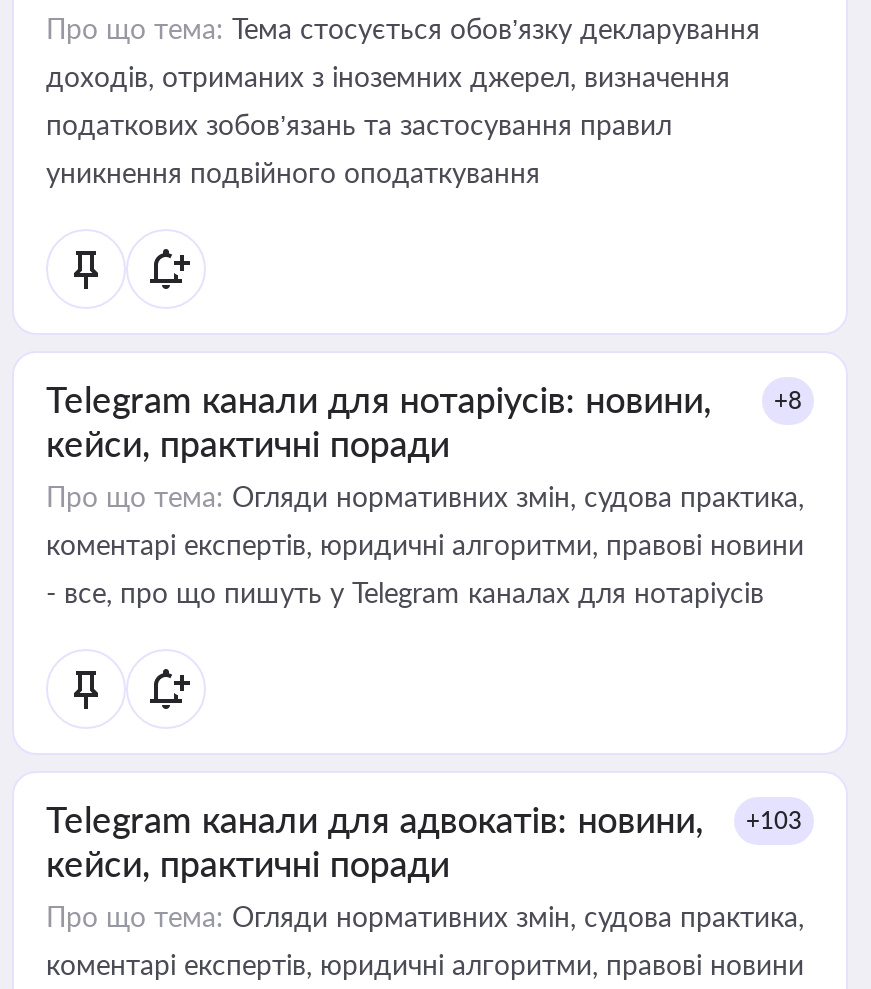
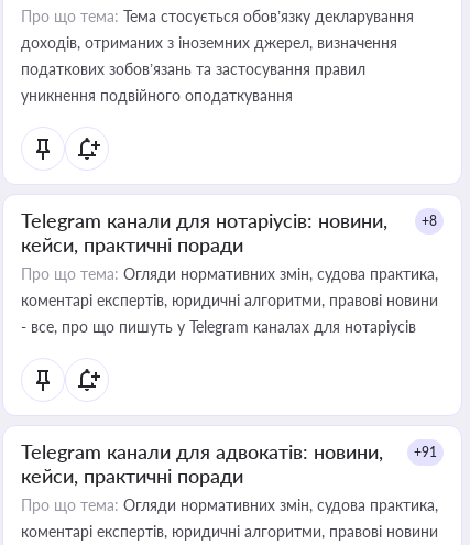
[46,797,802,841] Telegram канали для адвокатів: новини, +103 -> [21,439,437,464] Telegram канали для адвокатів: новини, +91

